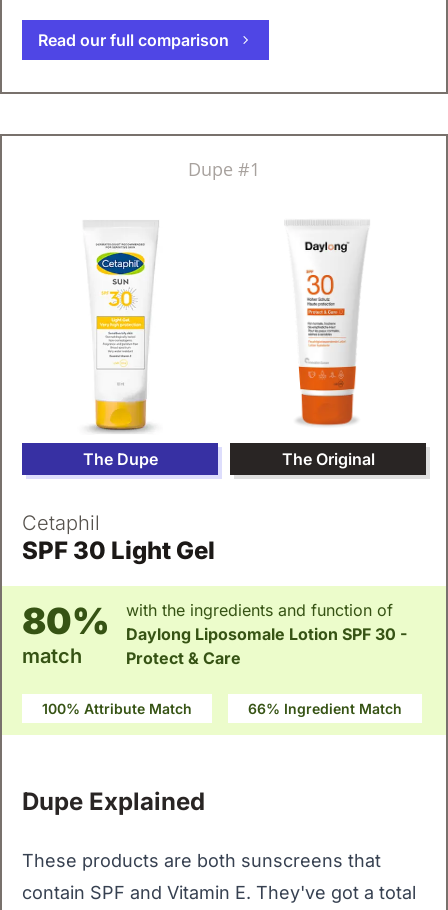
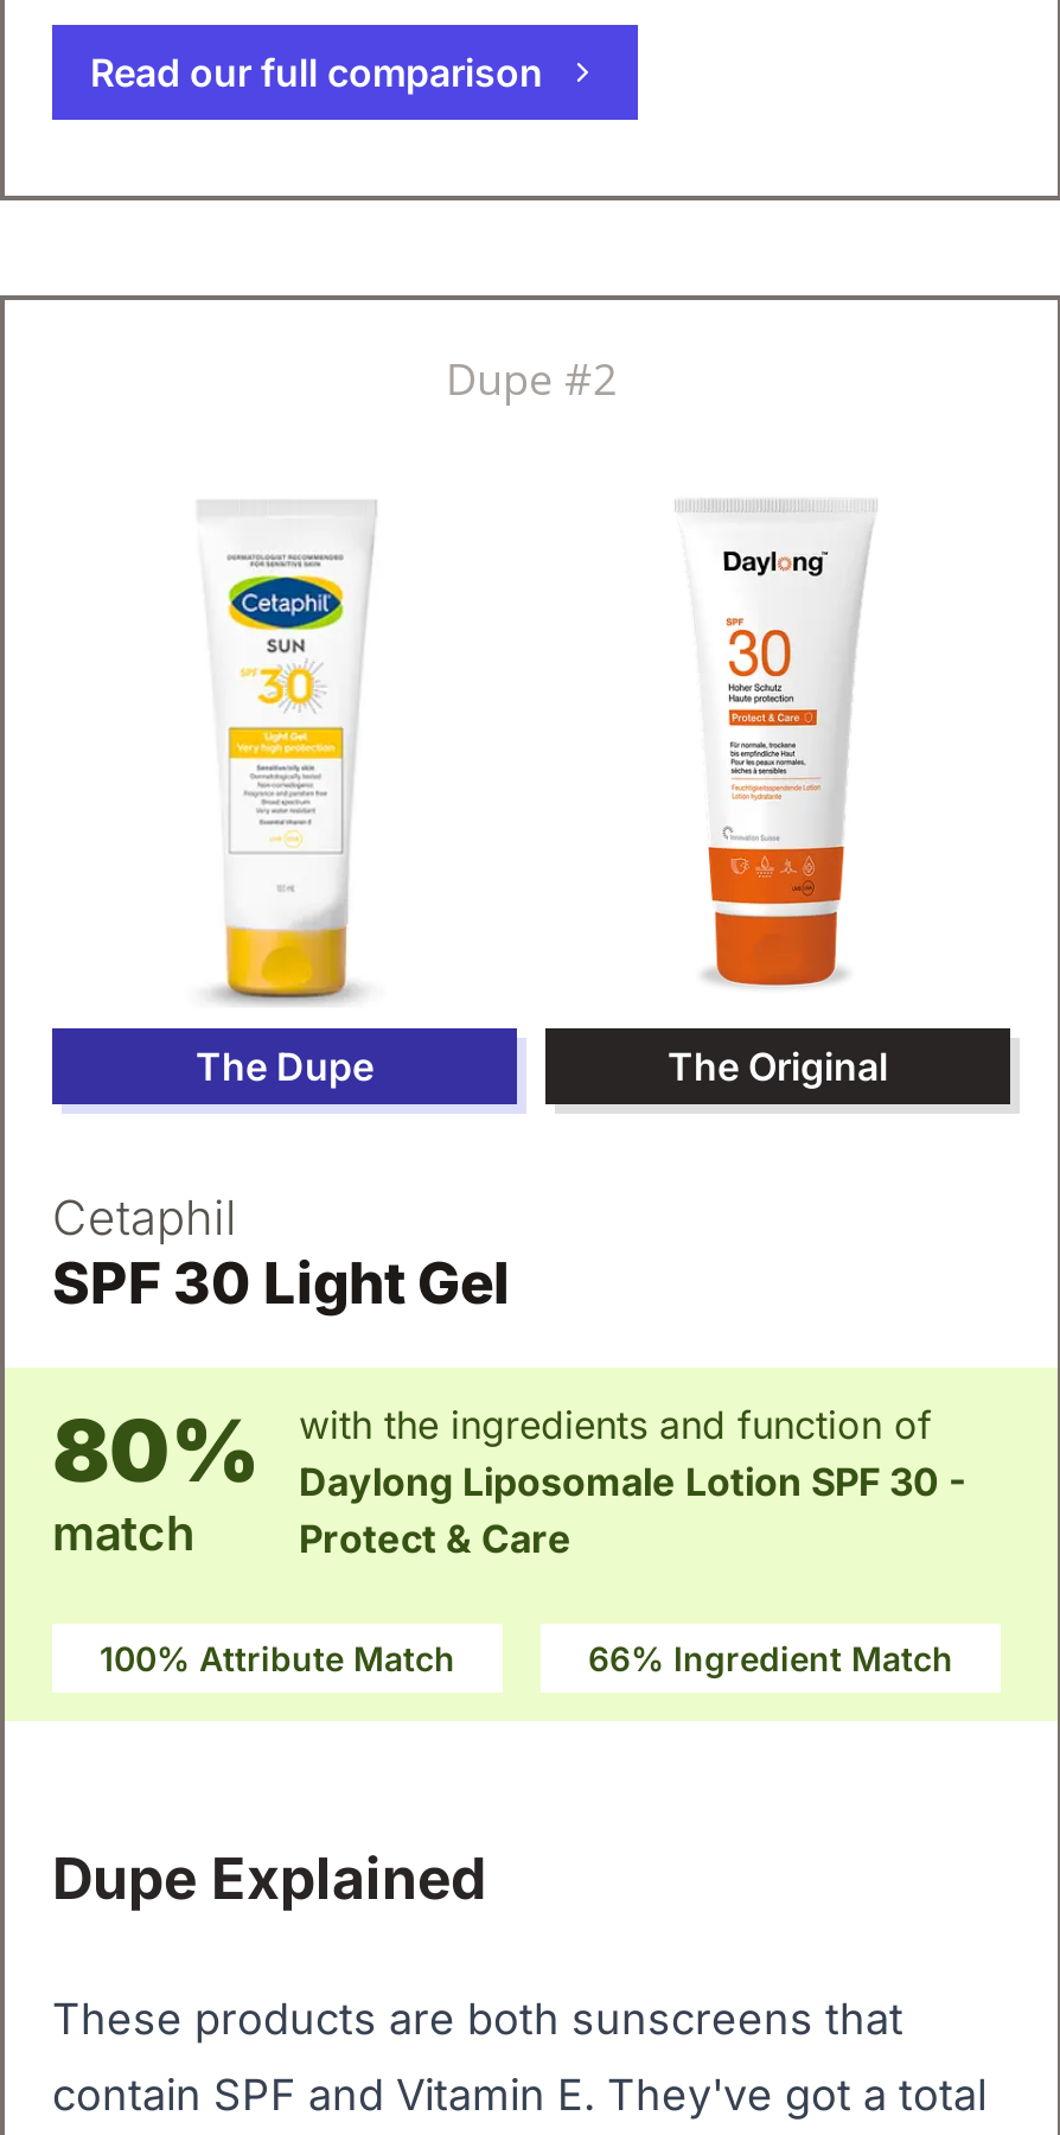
[188,157,260,181] Dupe #1 -> [446,350,617,407] Dupe #2

